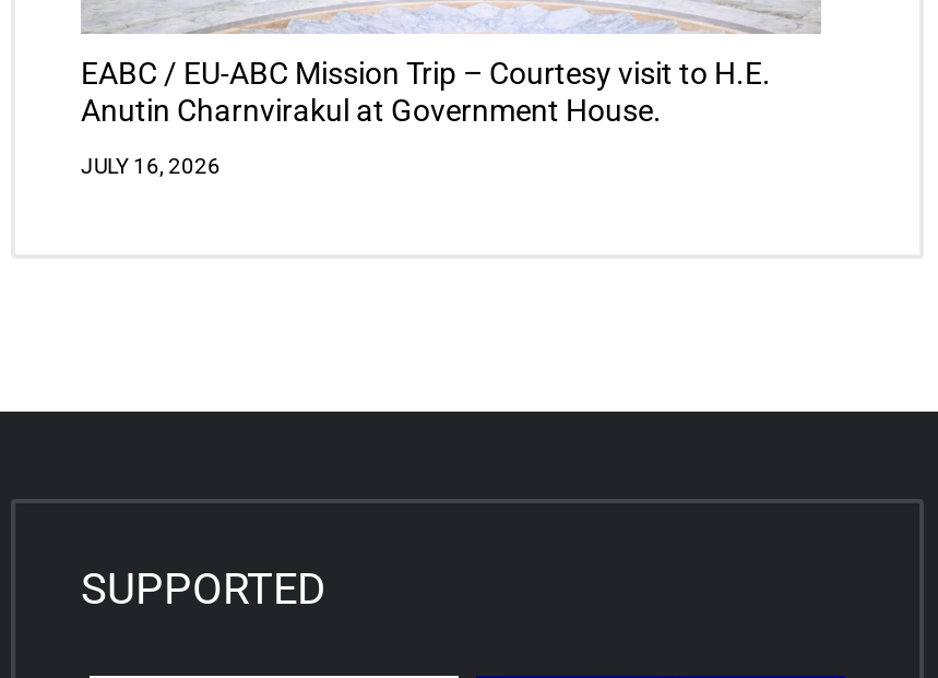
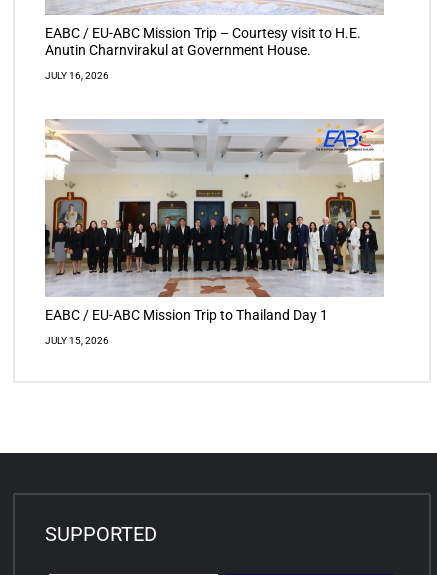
none -> [44,119,384,346] [image] | EABC / EU-ABC Mission Trip to Thailand Day 1 | JULY 15, 2026

